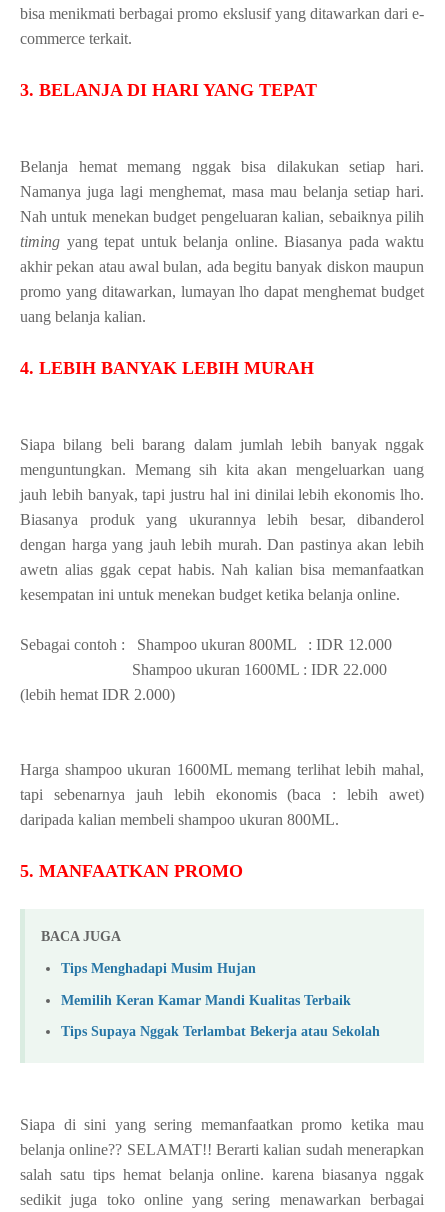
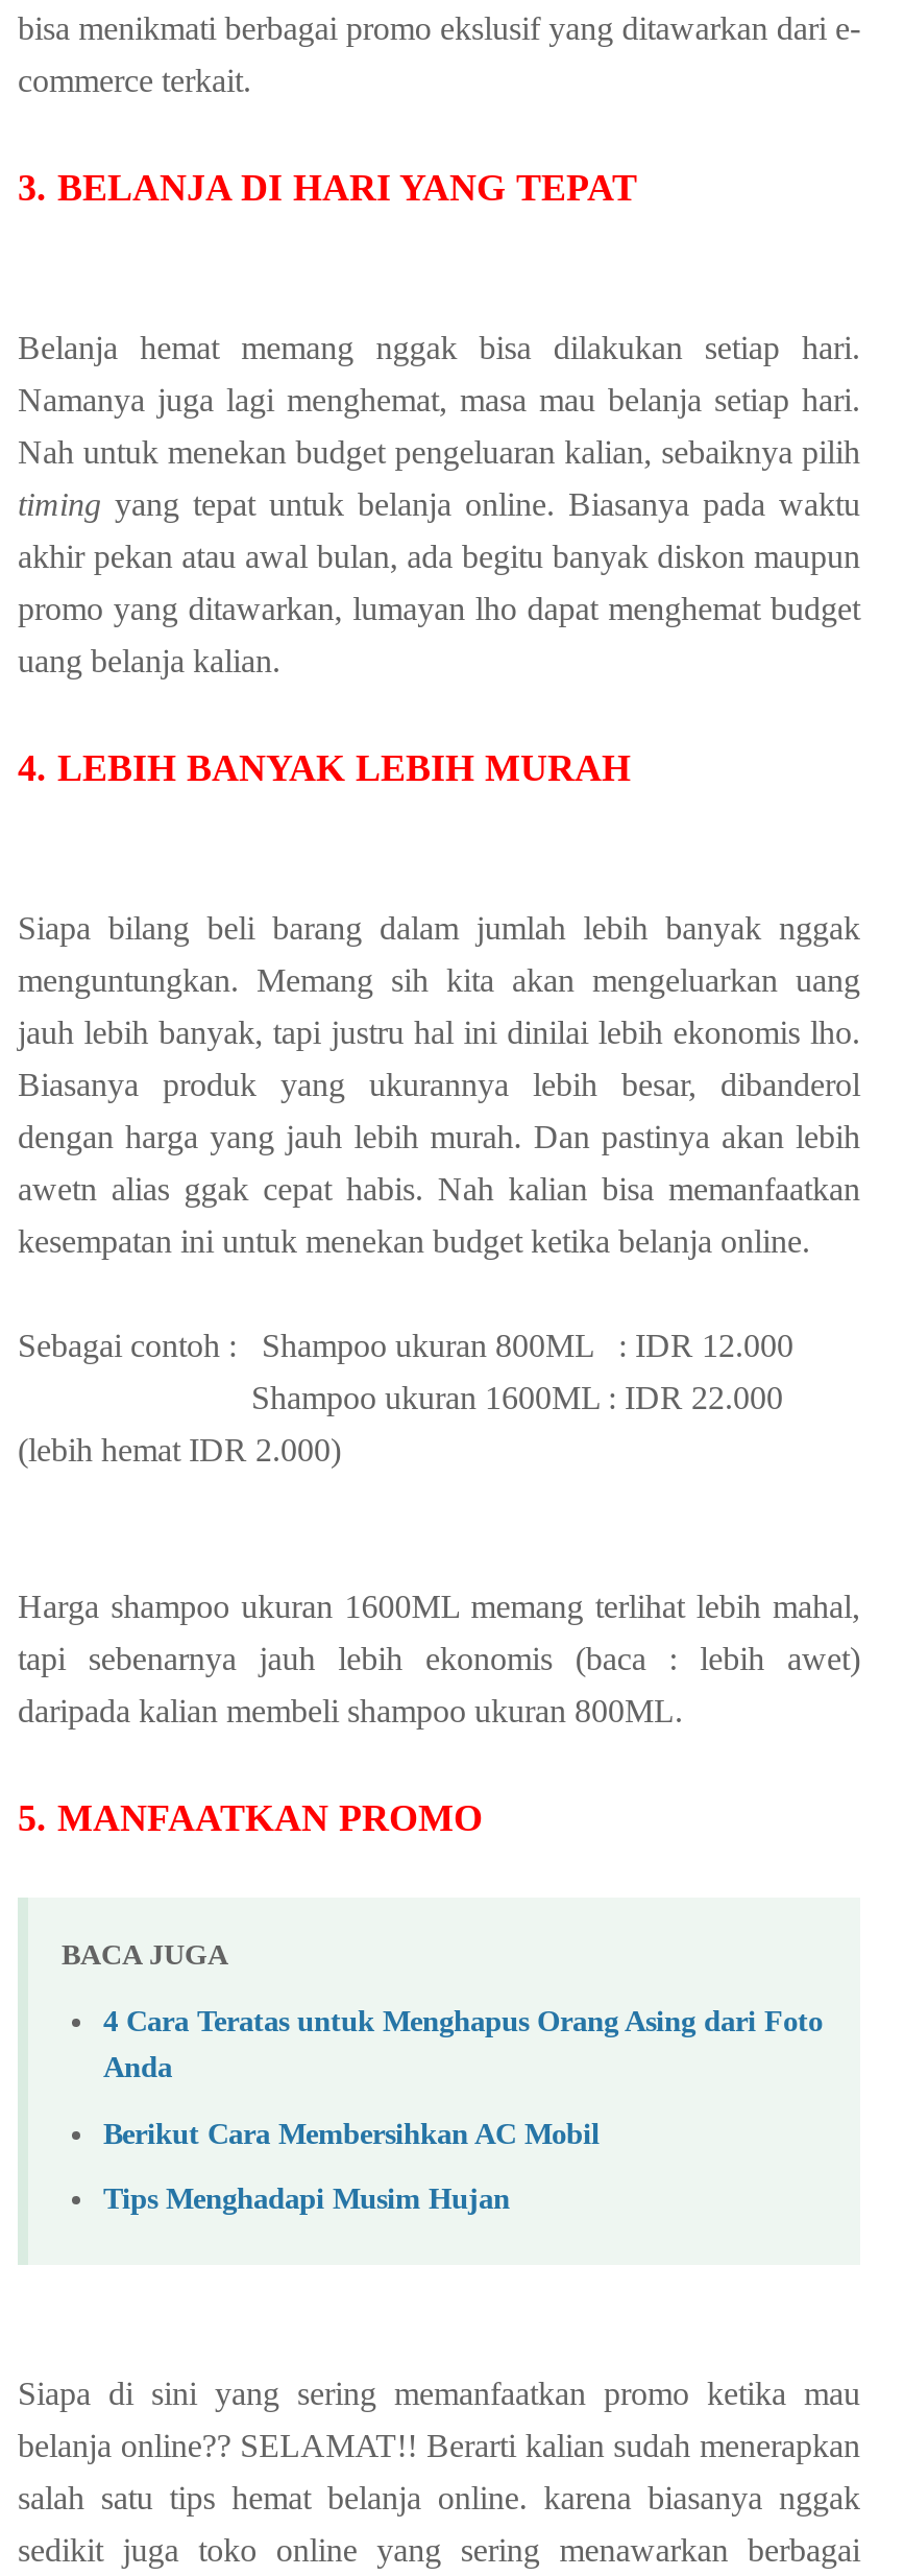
none -> [103,2004,823,2150] 4 Cara Teratas untuk Menghapus Orang Asing dari Foto | Anda | Berikut Cara Membersihkan AC Mobil
moved [61,960,256,976] -> [103,2182,510,2215]: Tips Menghadapi Musim Hujan
[61,992,380,1039] Memilih Keran Kamar Mandi Kualitas Terbaik | Tips Supaya Nggak Terlambat Bekerja atau Sekolah -> none

